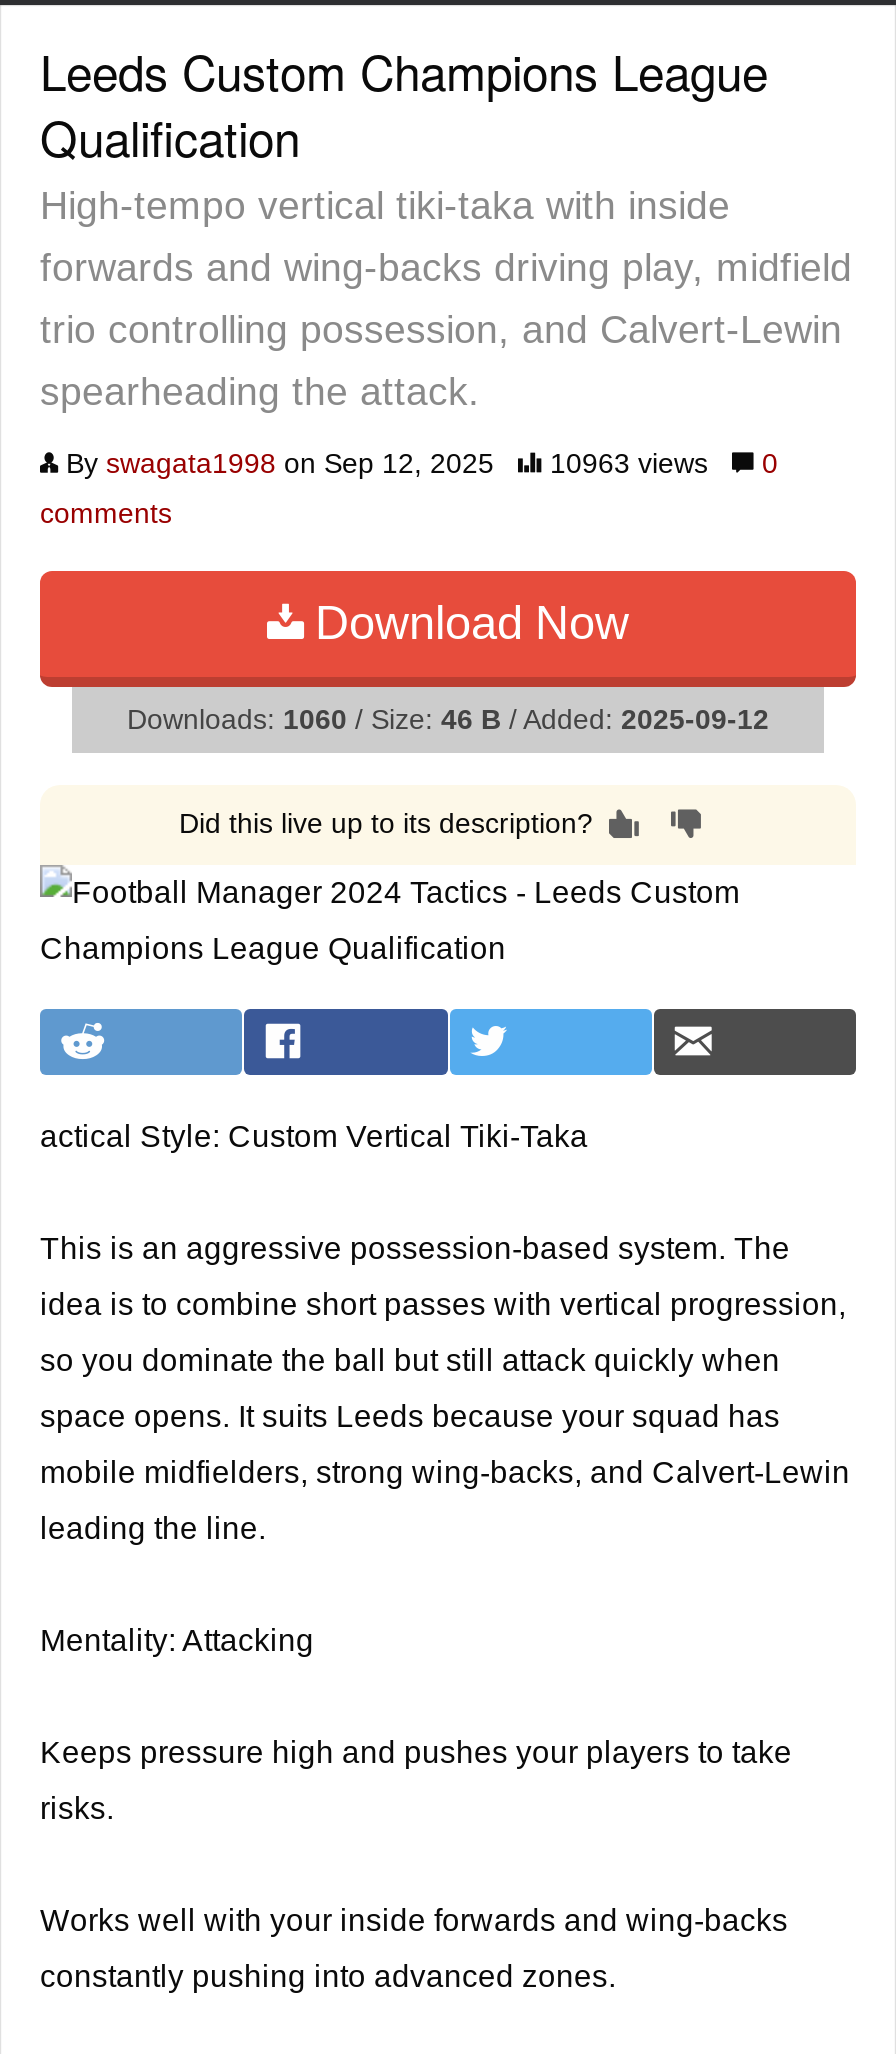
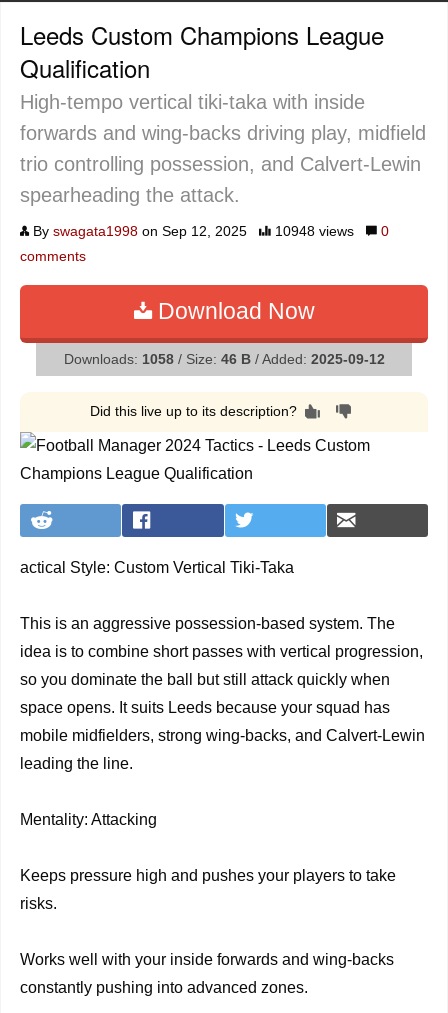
[58,446,778,478] By swagata1998 on Sep 12, 2025 10963 views 0 -> [29,223,389,239] By swagata1998 on Sep 12, 2025 10948 views 0
[127,703,769,735] Downloads: 1060 / Size: 46 B / Added: 2025-09-12 -> [63,351,384,367] Downloads: 1058 / Size: 46 B / Added: 2025-09-12

